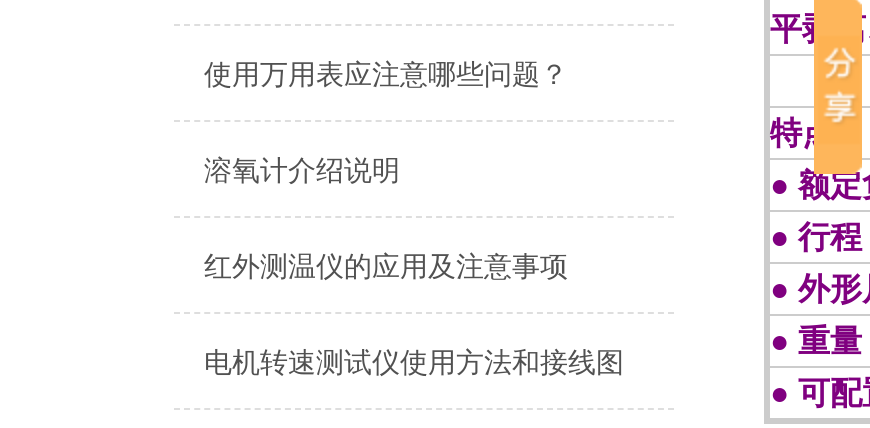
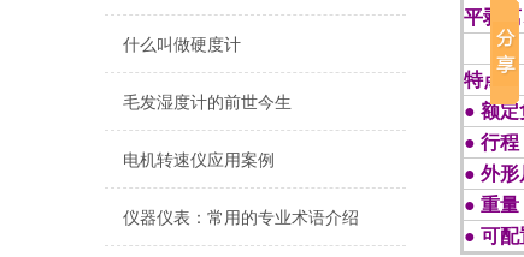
[204,60,568,90] 使用万用表应注意哪些问题？ -> [123,36,241,54] 什么叫做硬度计
[204,156,400,186] 溶氧计介绍说明 -> [123,94,292,112] 毛发湿度计的前世今生
[204,252,568,282] 红外测温仪的应用及注意事项 -> [123,151,275,169] 电机转速仪应用案例
[204,348,624,378] 电机转速测试仪使用方法和接线图 -> [123,209,359,227] 仪器仪表：常用的专业术语介绍

